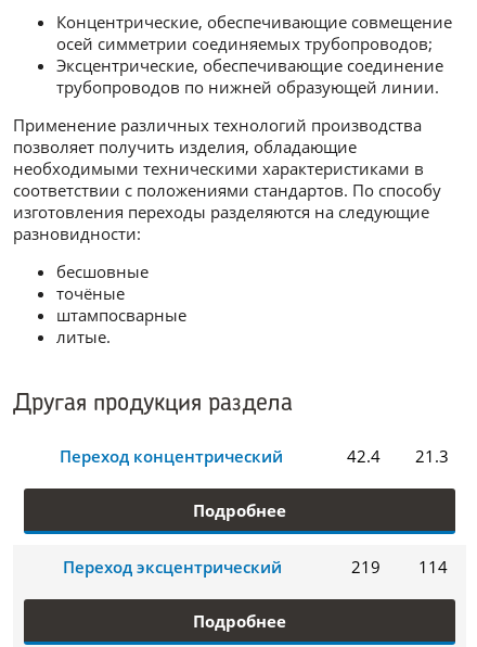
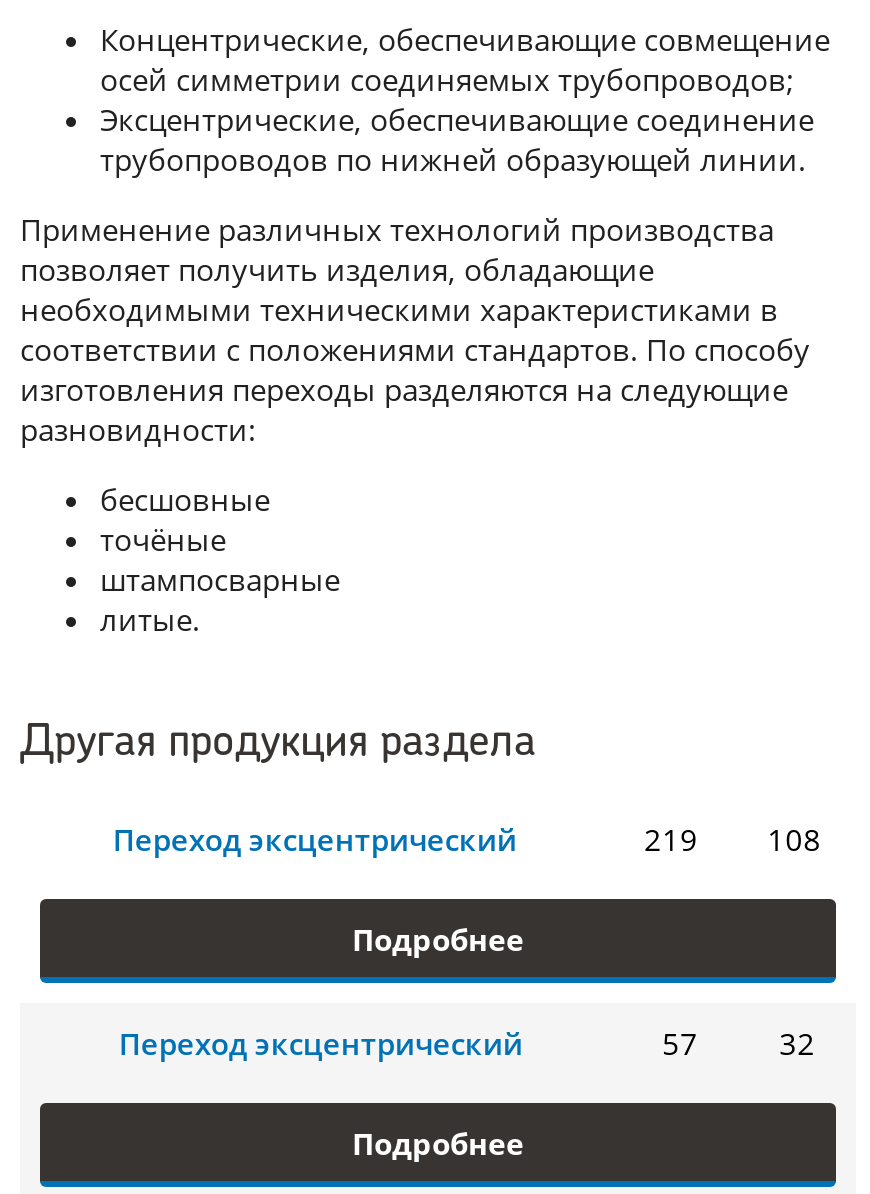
[60,445,283,467] Переход концентрический -> [113,819,517,859] Переход эксцентрический
[347,445,381,467] 42.4 -> [644,819,698,859] 219
[415,445,449,467] 21.3 -> [767,819,821,859] 108
[351,556,381,578] 219 -> [662,1023,698,1063] 57
[418,556,447,578] 114 -> [779,1023,815,1063] 32

